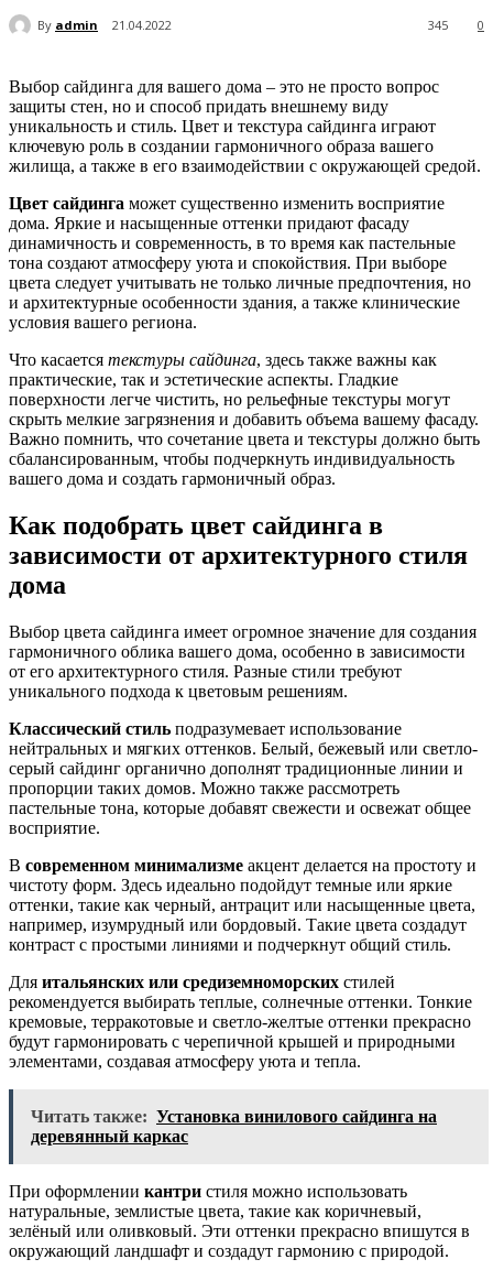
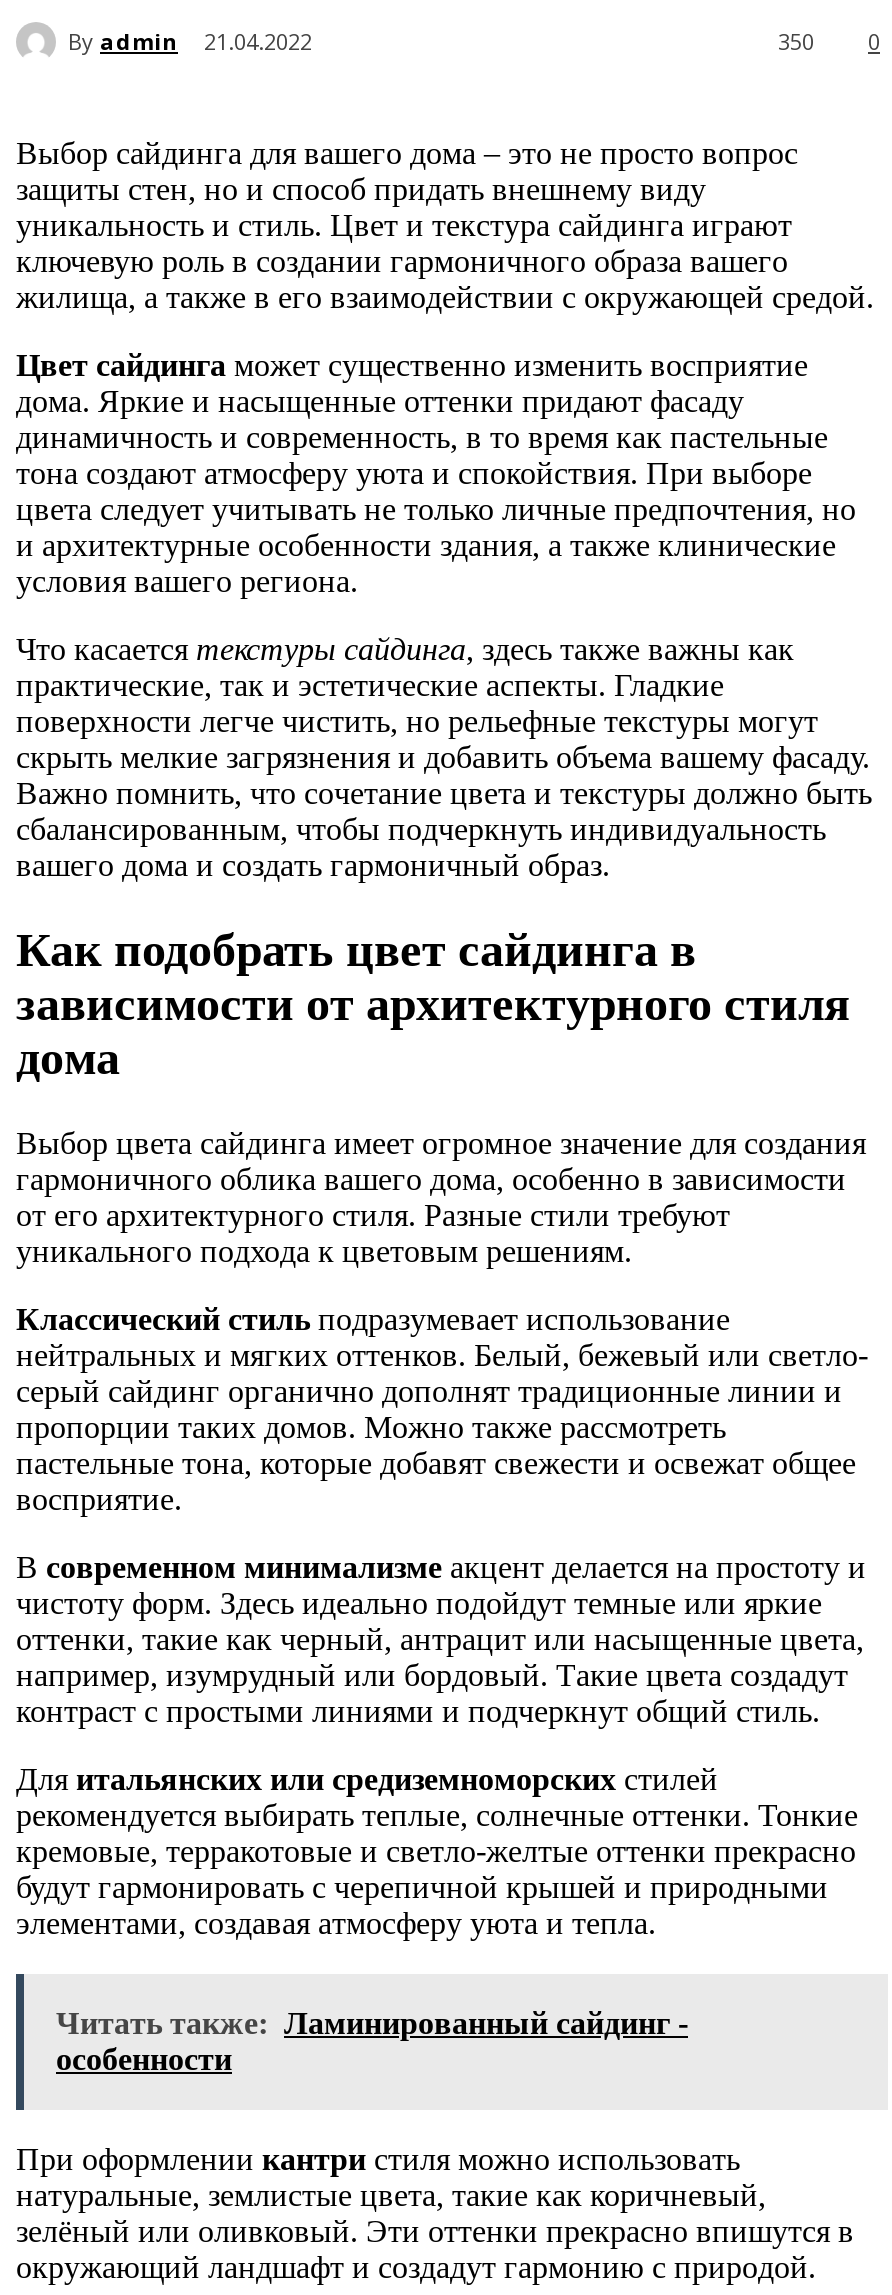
[428,17,484,33] 345 0 -> [778,26,880,56] 350 0
[31,1107,437,1145] Читать также: Установка винилового сайдинга на | деревянный каркас -> [56,2006,688,2076] Читать также: Ламинированный сайдинг - | особенности

